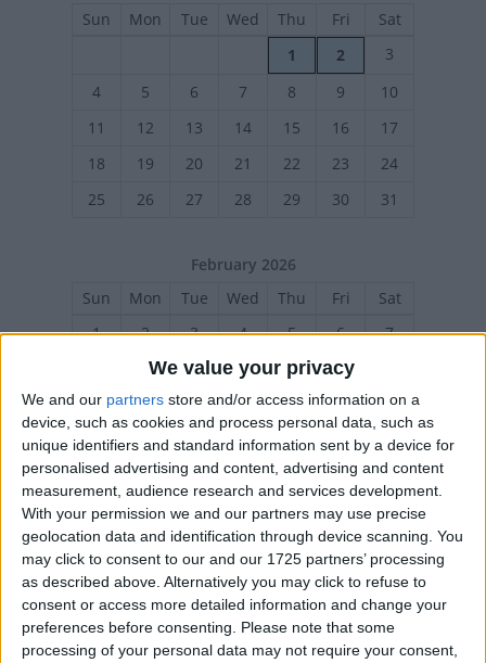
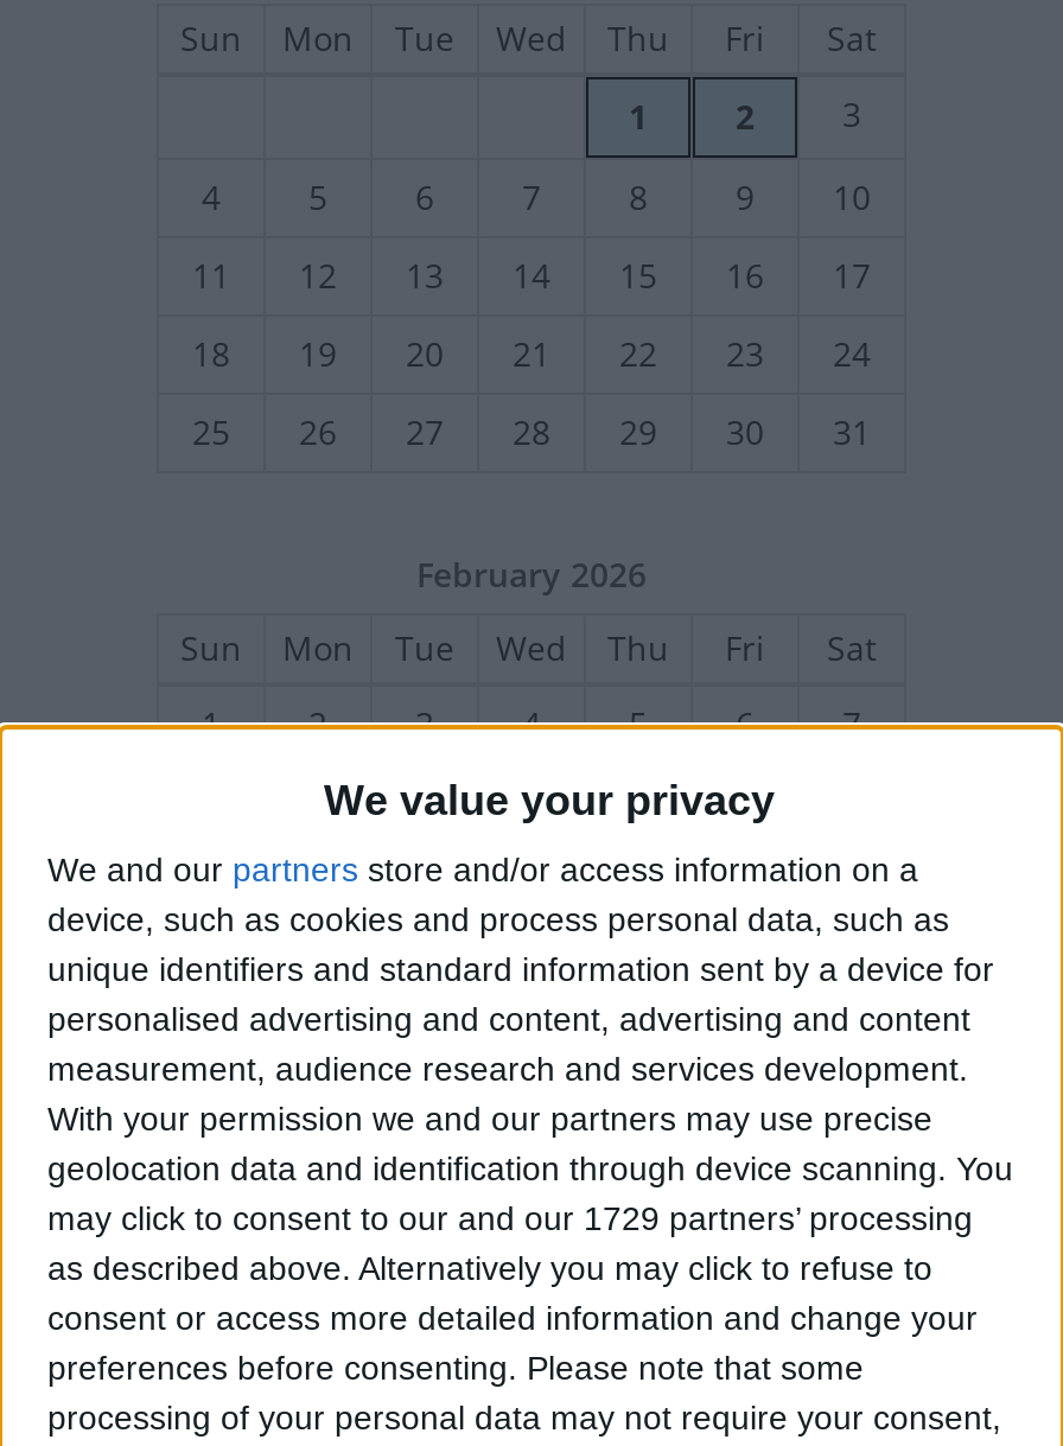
[22,551,445,568] may click to consent to our and our 1725 partners’ processing -> [47,1200,973,1238] may click to consent to our and our 1729 partners’ processing

